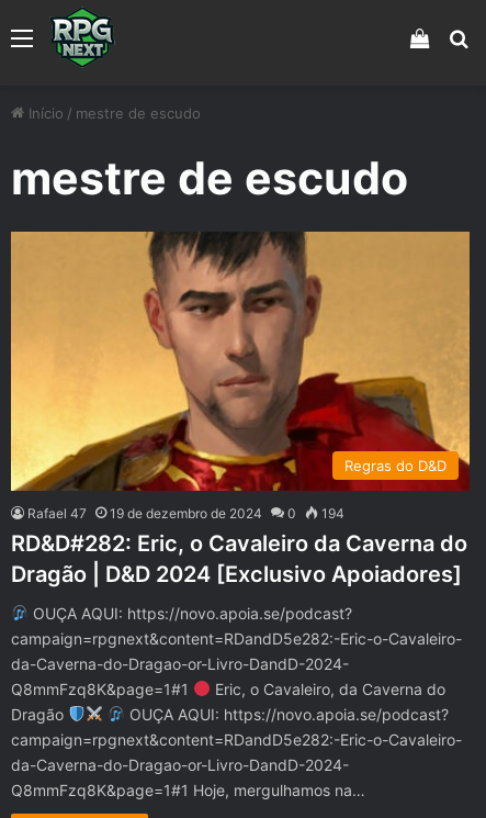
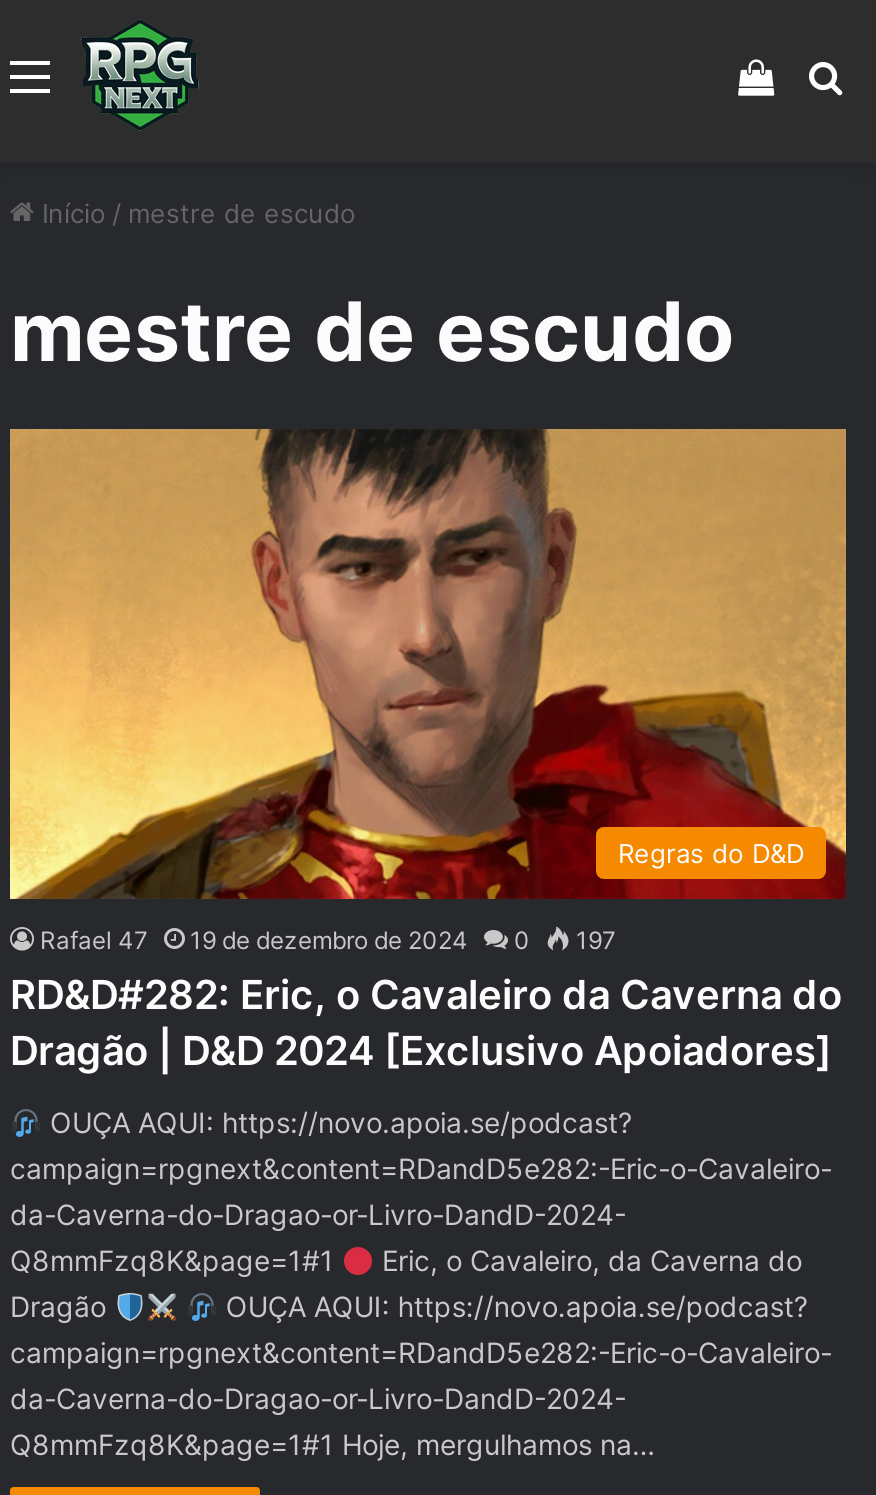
[27,505,344,521] Rafael 47 19 de dezembro de 2024 0 194 -> [40,925,616,955] Rafael 47 19 de dezembro de 2024 0 197

